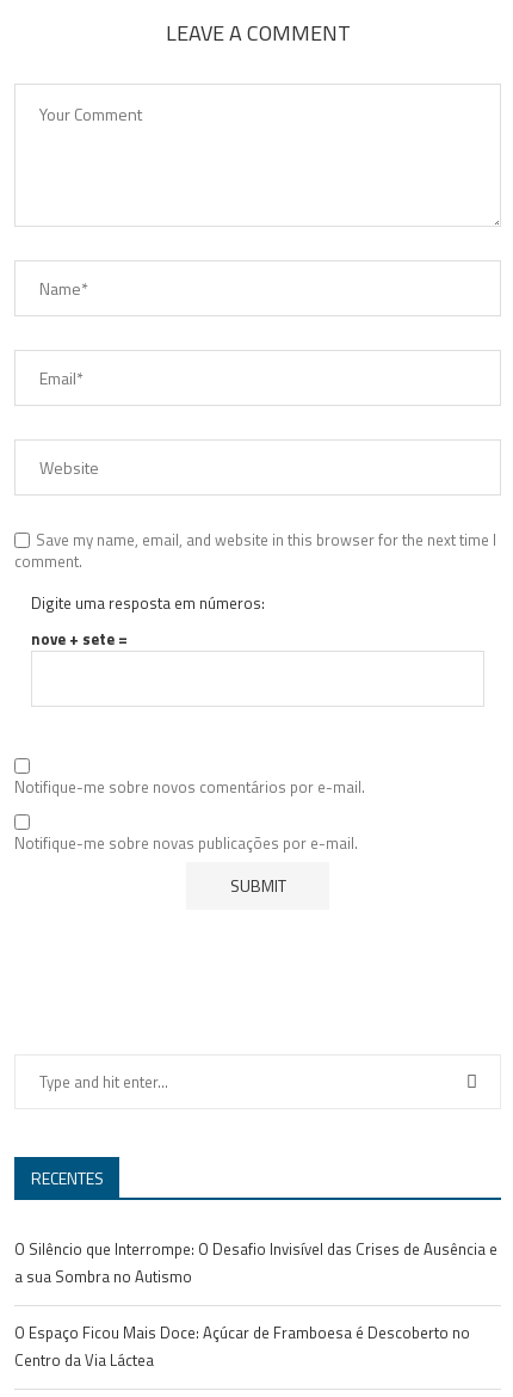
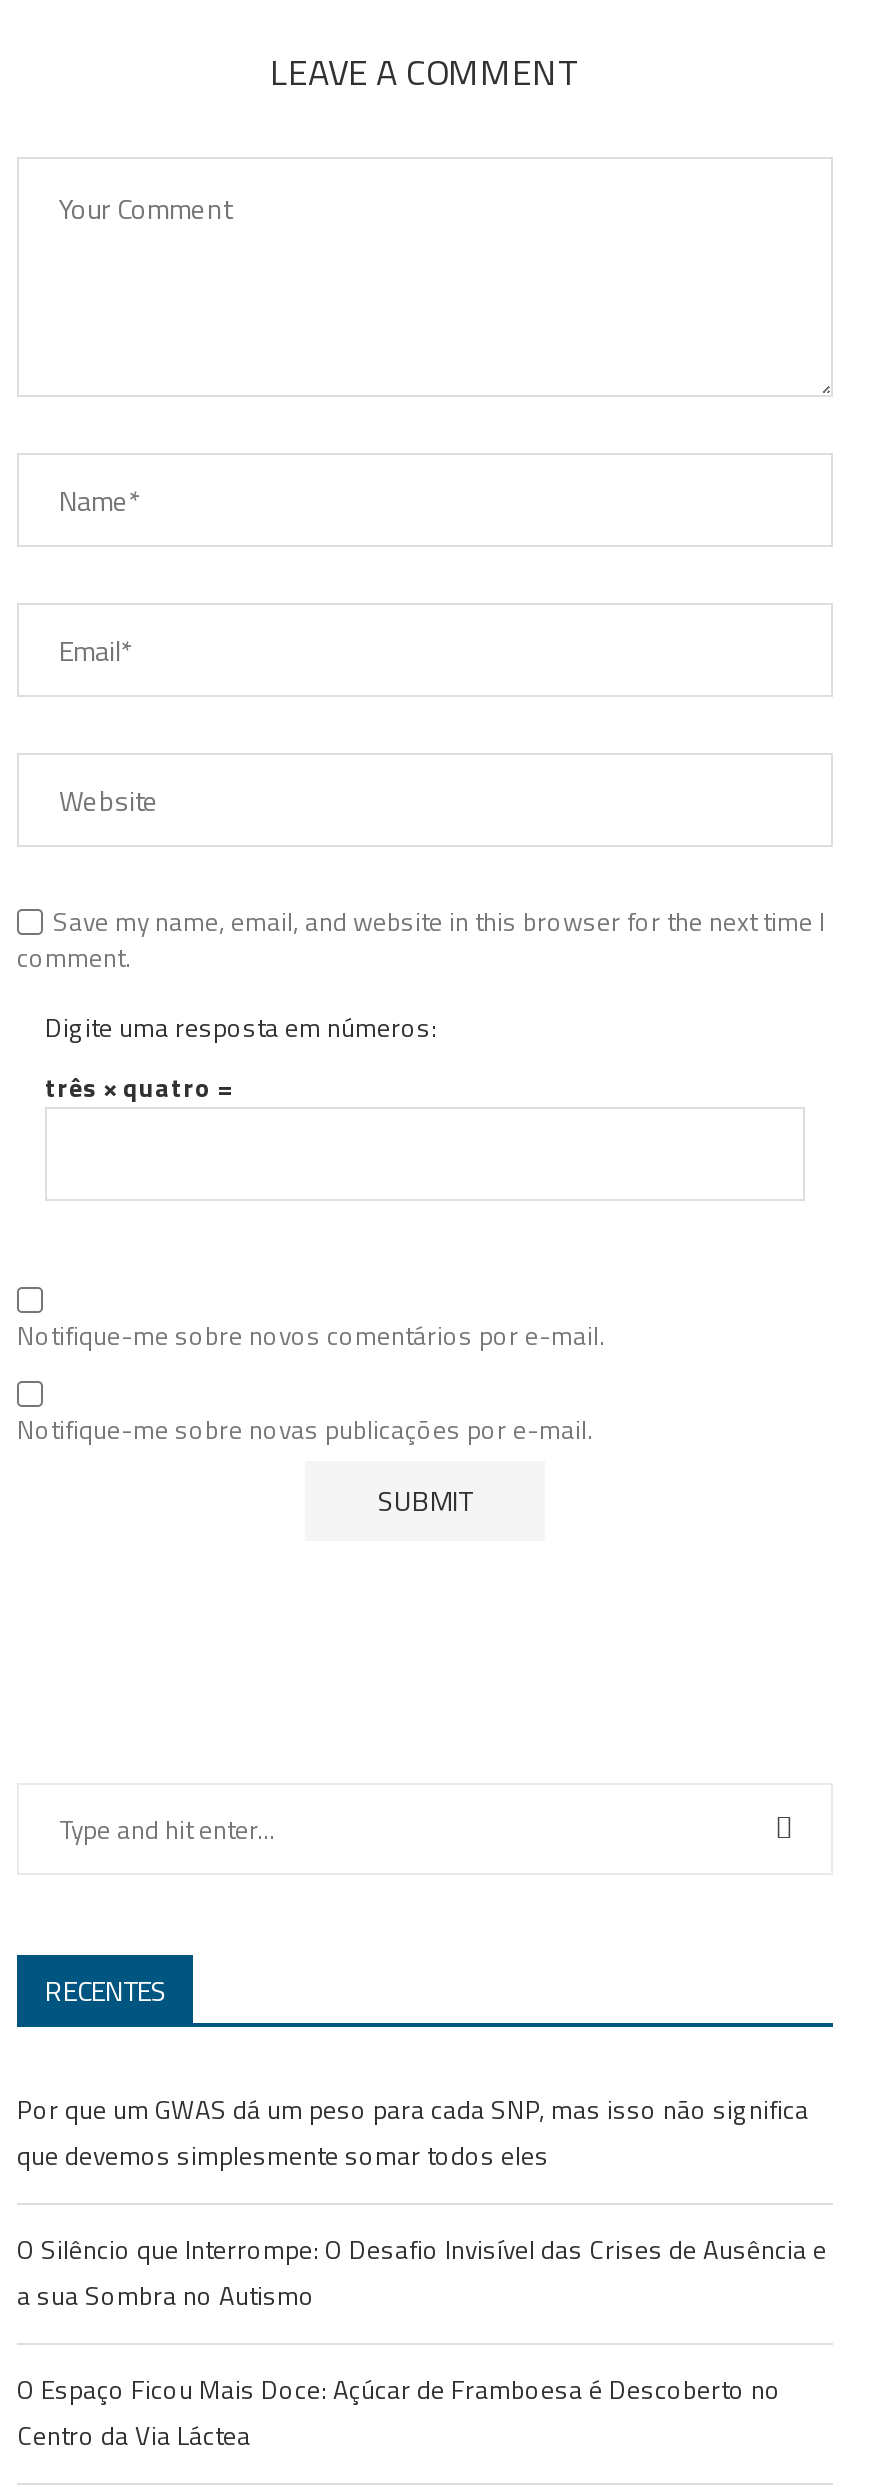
[31,627,128,651] nove + sete = -> [45,1067,233,1107] três × quatro =
none -> [17,2089,809,2175] Por que um GWAS dá um peso para cada SNP, mas isso não significa | que devemos simplesmente somar todos eles

